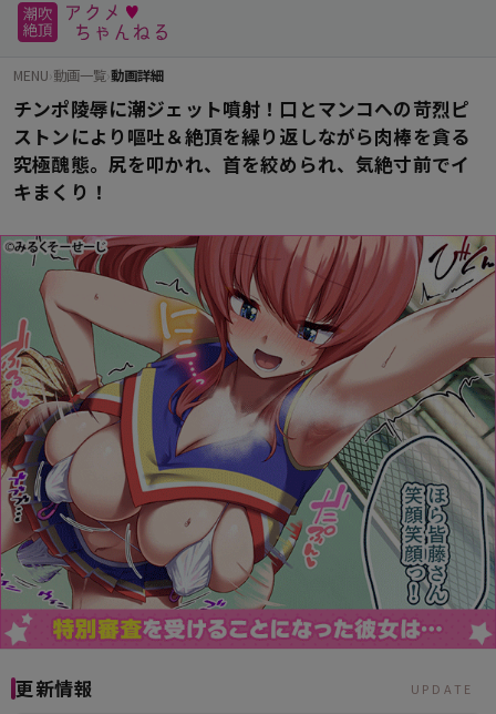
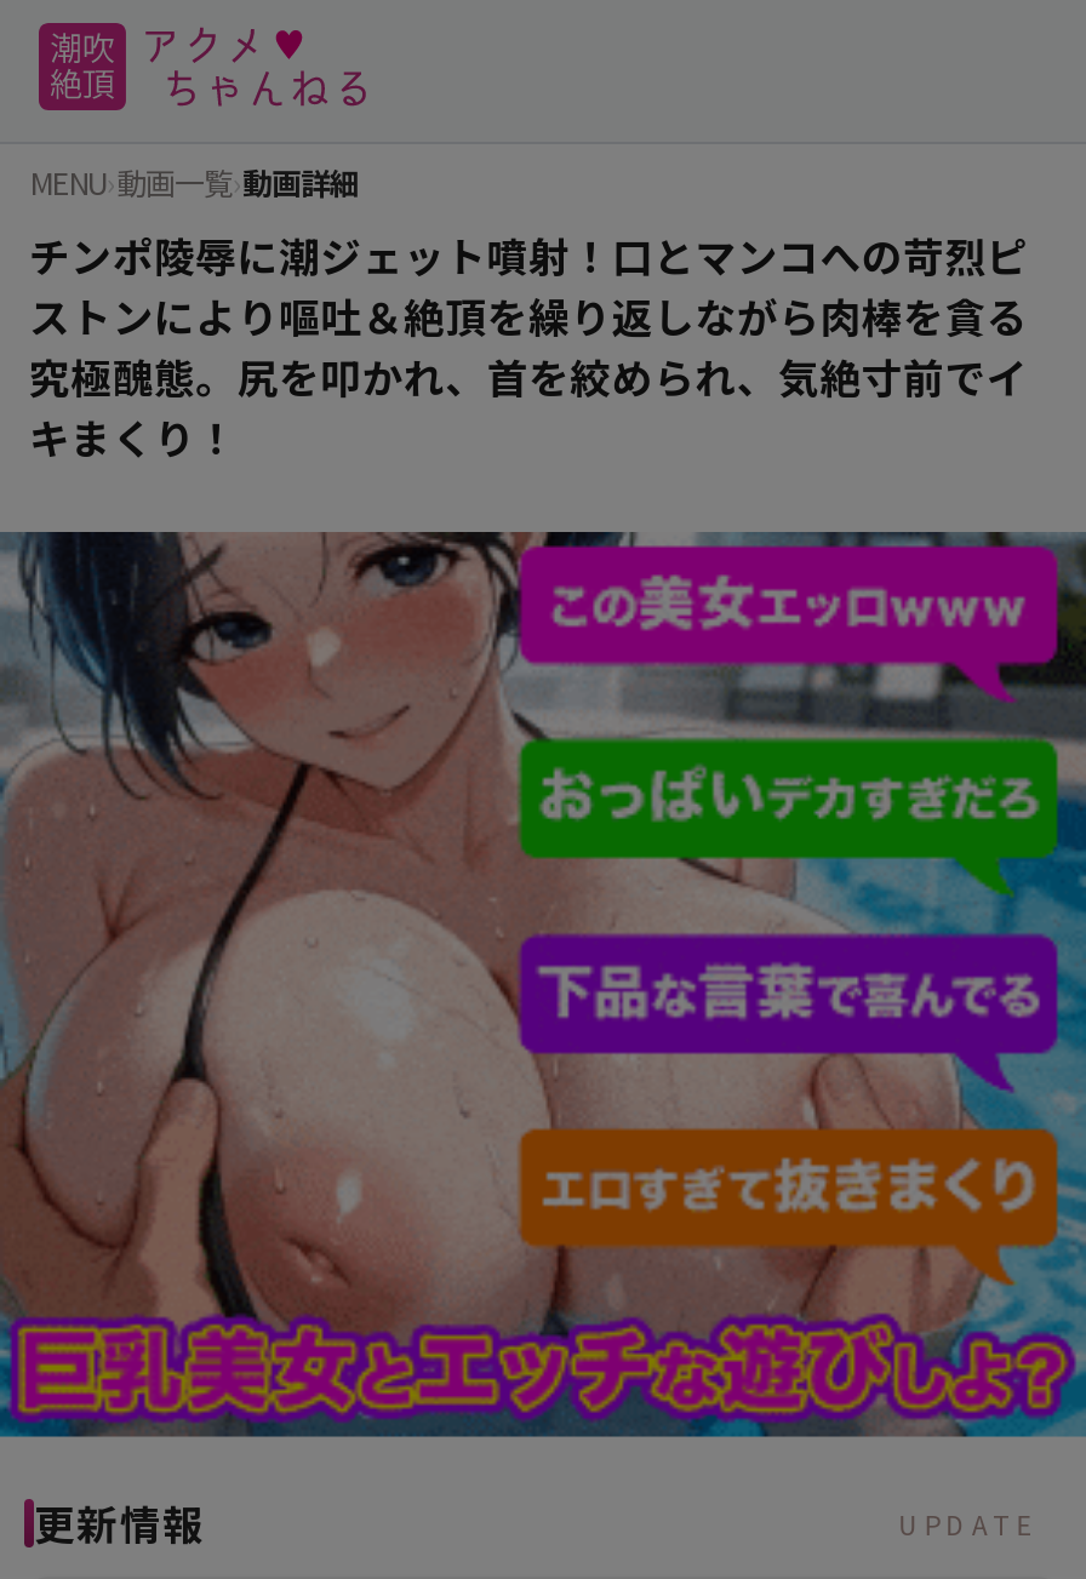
[3,234,493,650] [image] -> [7,530,1079,1438] [image]

